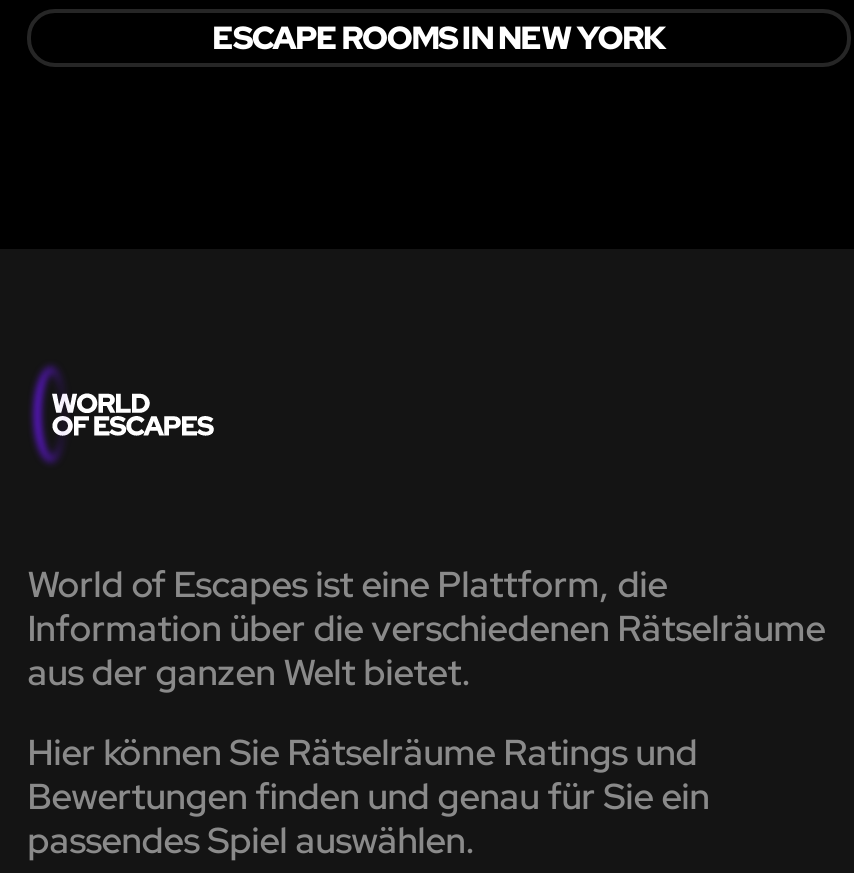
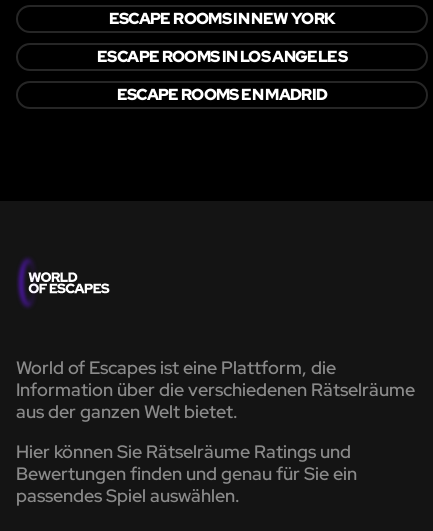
none -> [97,46,347,105] ESCAPE ROOMS IN LOS ANGELES | ESCAPE ROOMS EN MADRID

